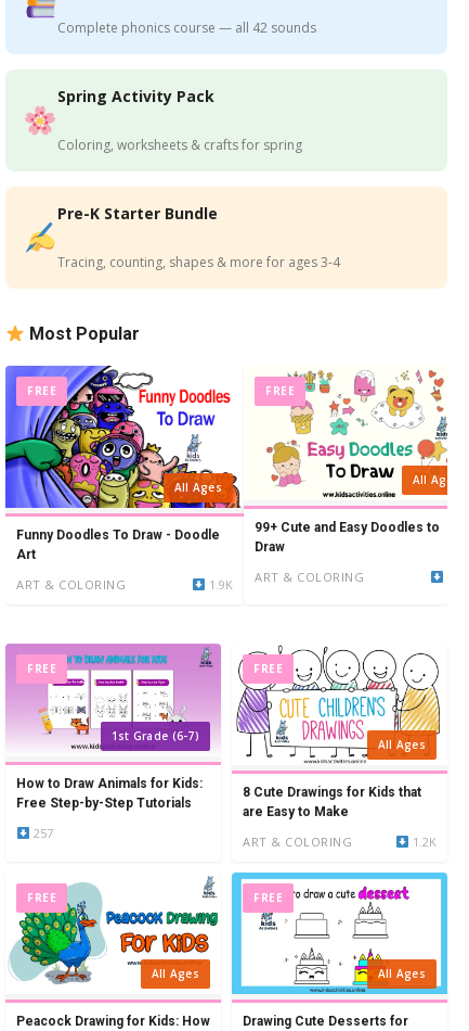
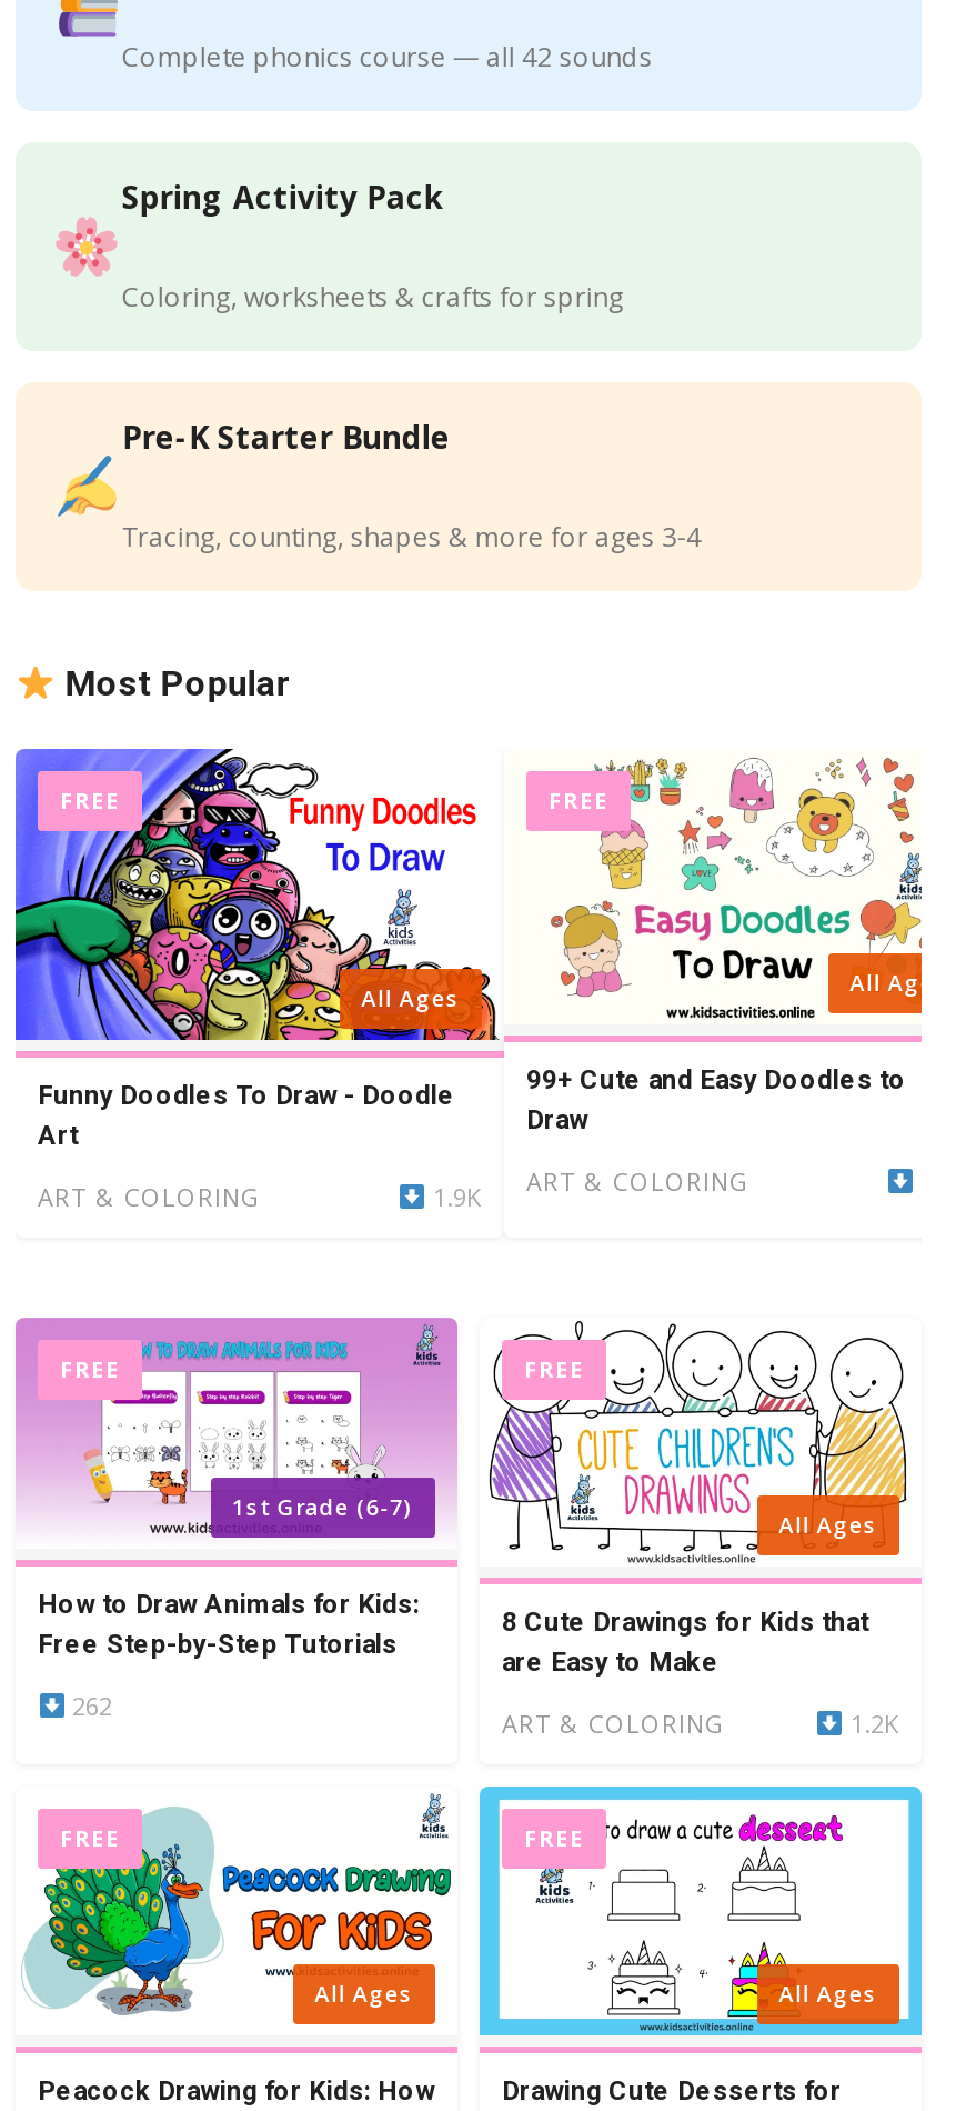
[30,825,53,841] 257 -> [66,1689,112,1723] 262

